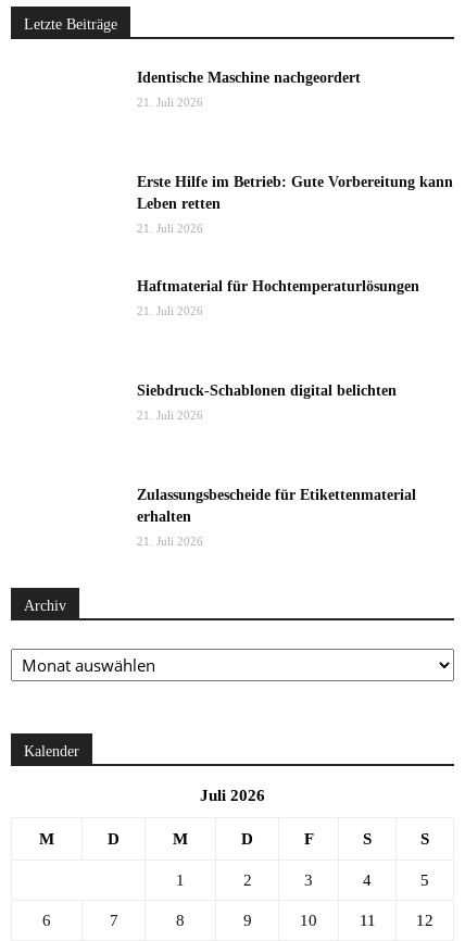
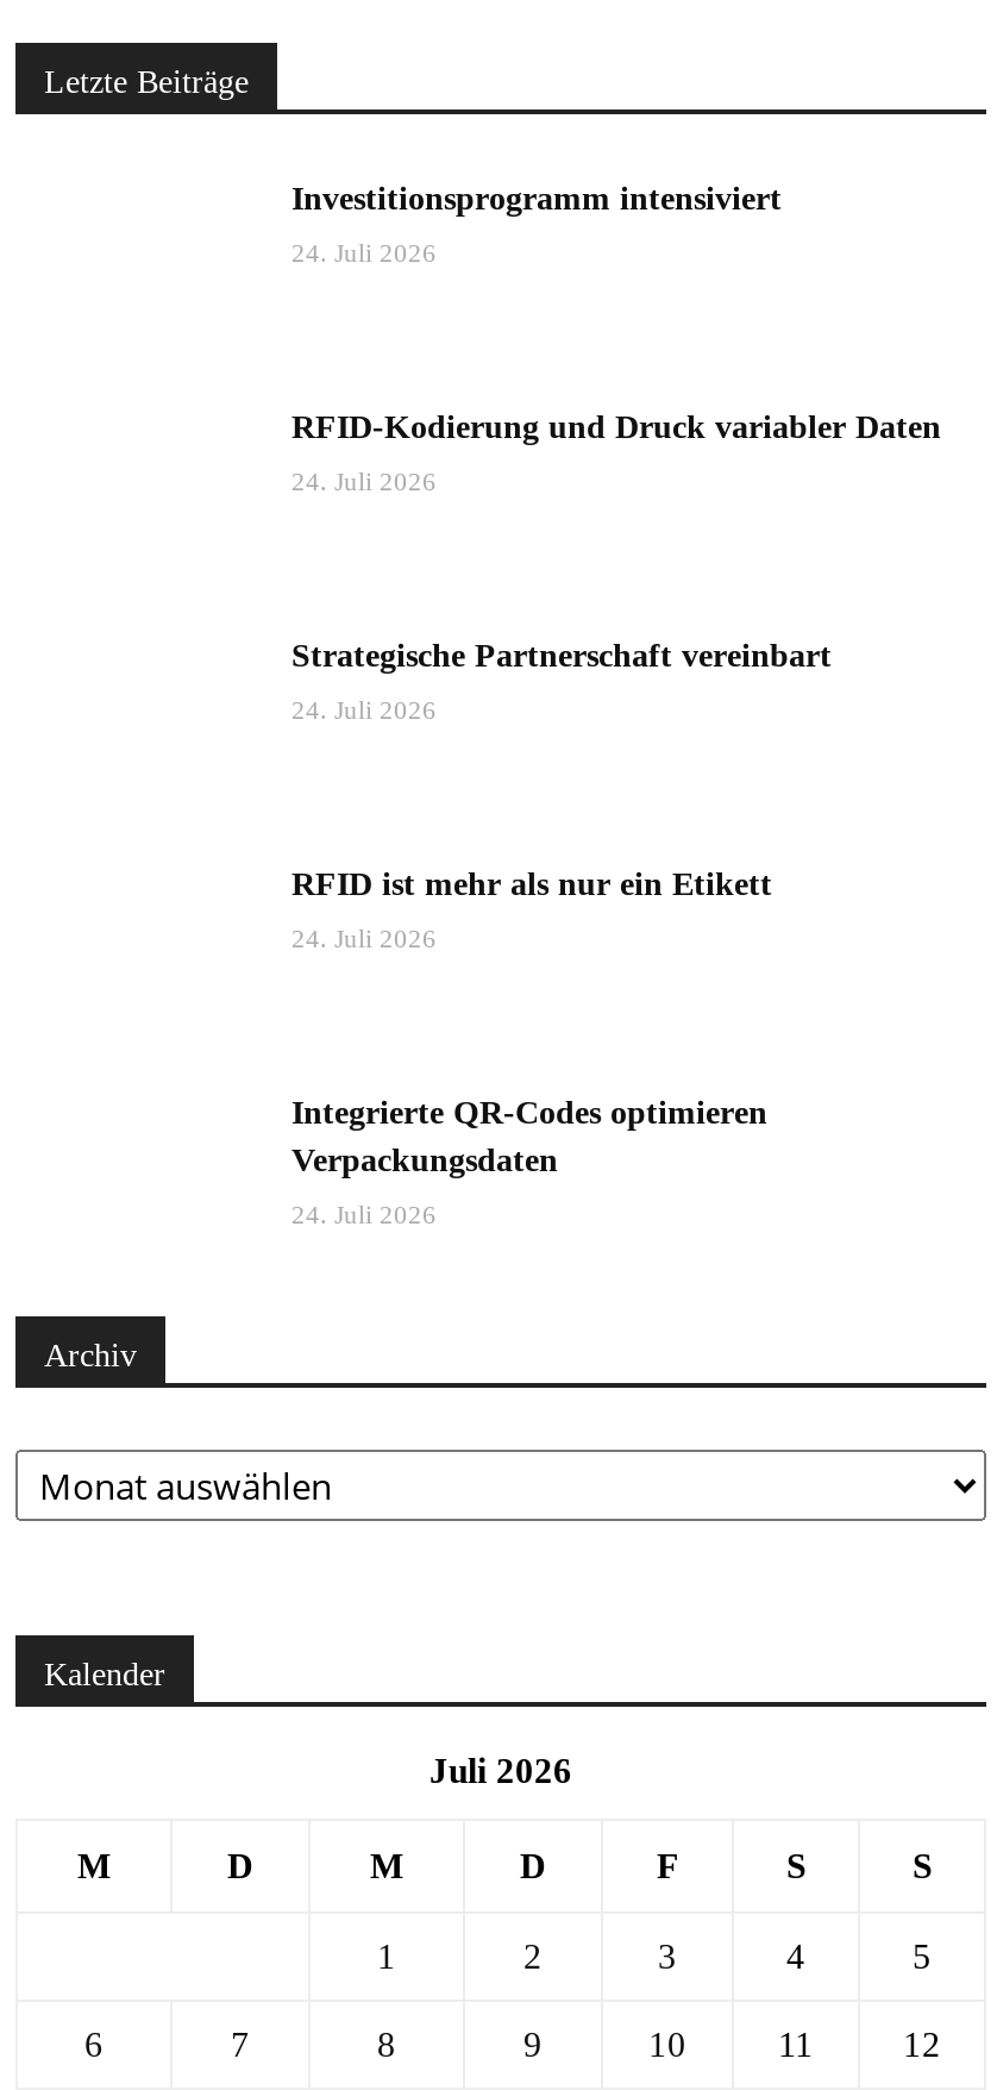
[137,70,361,86] Identische Maschine nachgeordert -> [291,181,782,217] Investitionsprogramm intensiviert
[137,96,203,109] 21. Juli 2026 -> [291,238,437,267] 24. Juli 2026
[137,174,453,212] Erste Hilfe im Betrieb: Gute Vorbereitung kann | Leben retten -> [291,409,941,445] RFID-Kodierung und Druck variabler Daten
[137,222,203,235] 21. Juli 2026 -> [291,467,437,495] 24. Juli 2026
[137,278,419,294] Haftmaterial für Hochtemperaturlösungen -> [291,638,832,674] Strategische Partnerschaft vereinbart
[137,304,203,317] 21. Juli 2026 -> [291,695,437,724] 24. Juli 2026
[137,382,397,399] Siebdruck-Schablonen digital belichten -> [291,866,772,902] RFID ist mehr als nur ein Etikett
[137,409,203,422] 21. Juli 2026 -> [291,924,437,952] 24. Juli 2026
[137,487,416,525] Zulassungsbescheide für Etikettenmaterial | erhalten -> [291,1095,767,1178] Integrierte QR-Codes optimieren | Verpackungsdaten
[137,535,203,548] 21. Juli 2026 -> [291,1200,437,1228] 24. Juli 2026

